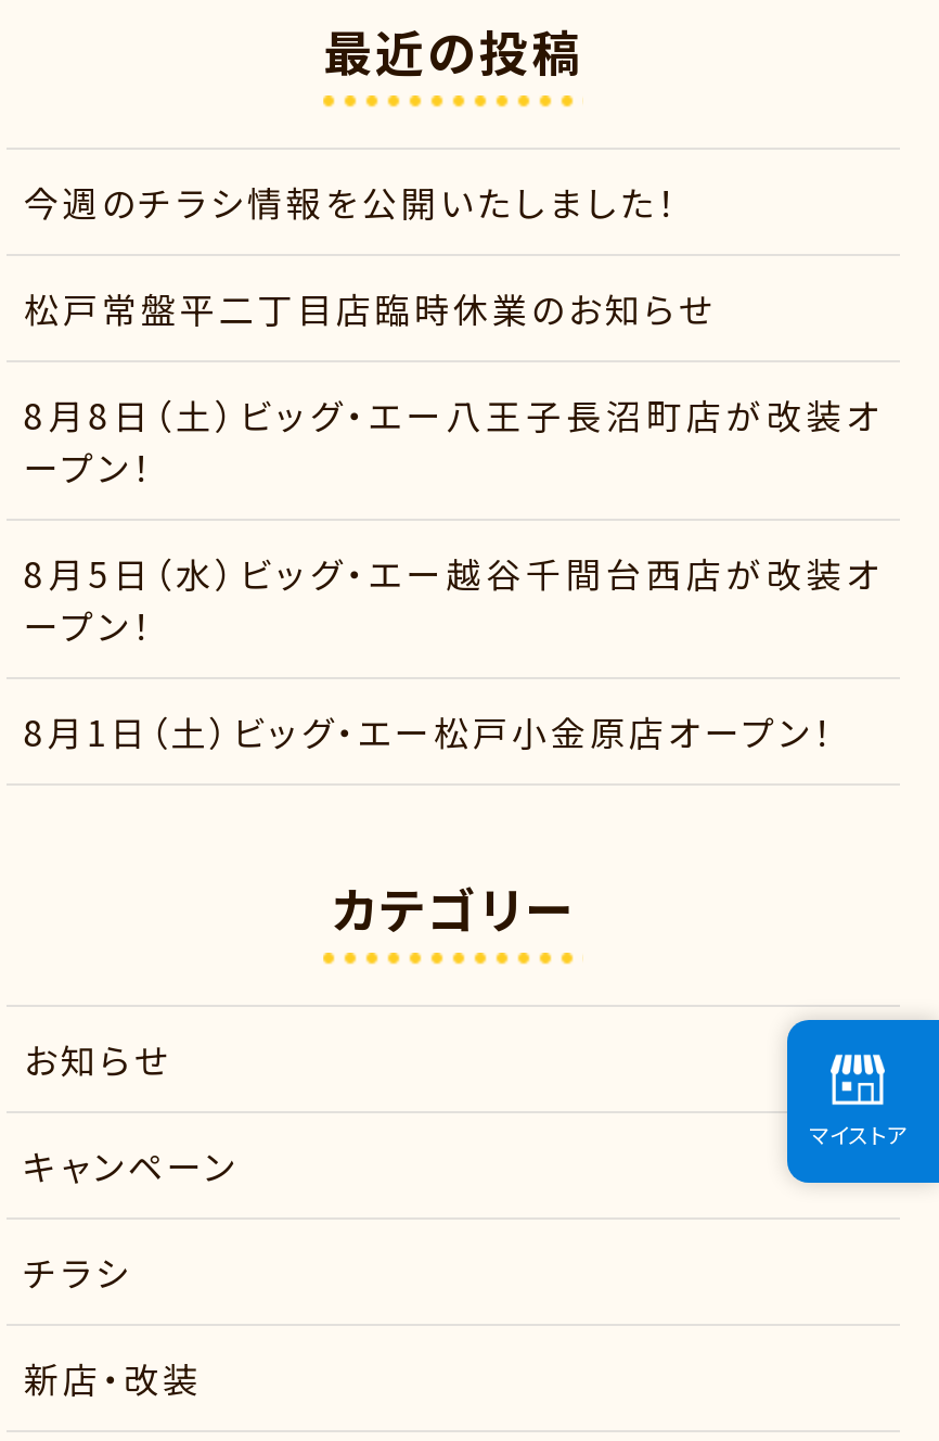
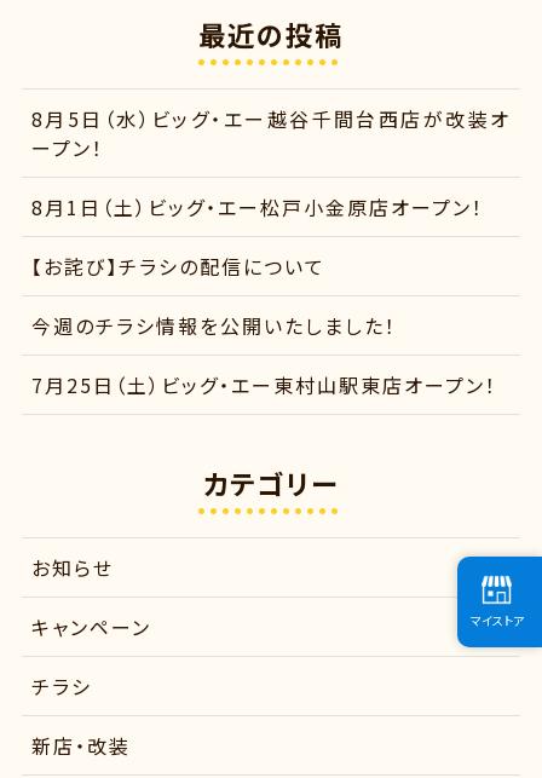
moved [24,175,679,227] -> [31,311,397,340]: 今週のチラシ情報を公開いたしました！
[24,282,883,492] 松戸常盤平二丁目店臨時休業のお知らせ | 8月8日（土）ビッグ・エー八王子長沼町店が改装オ | ープン！ -> none
moved [24,546,883,757] -> [31,104,511,221]: 8月5日（水）ビッグ・エー越谷千間台西店が改装オ | ープン！ | 8月1日（土）ビッグ・エー松戸小金原店オープン！
none -> [31,251,497,399] 【お詫び】チラシの配信について | 7月25日（土）ビッグ・エー東村山駅東店オープン！

